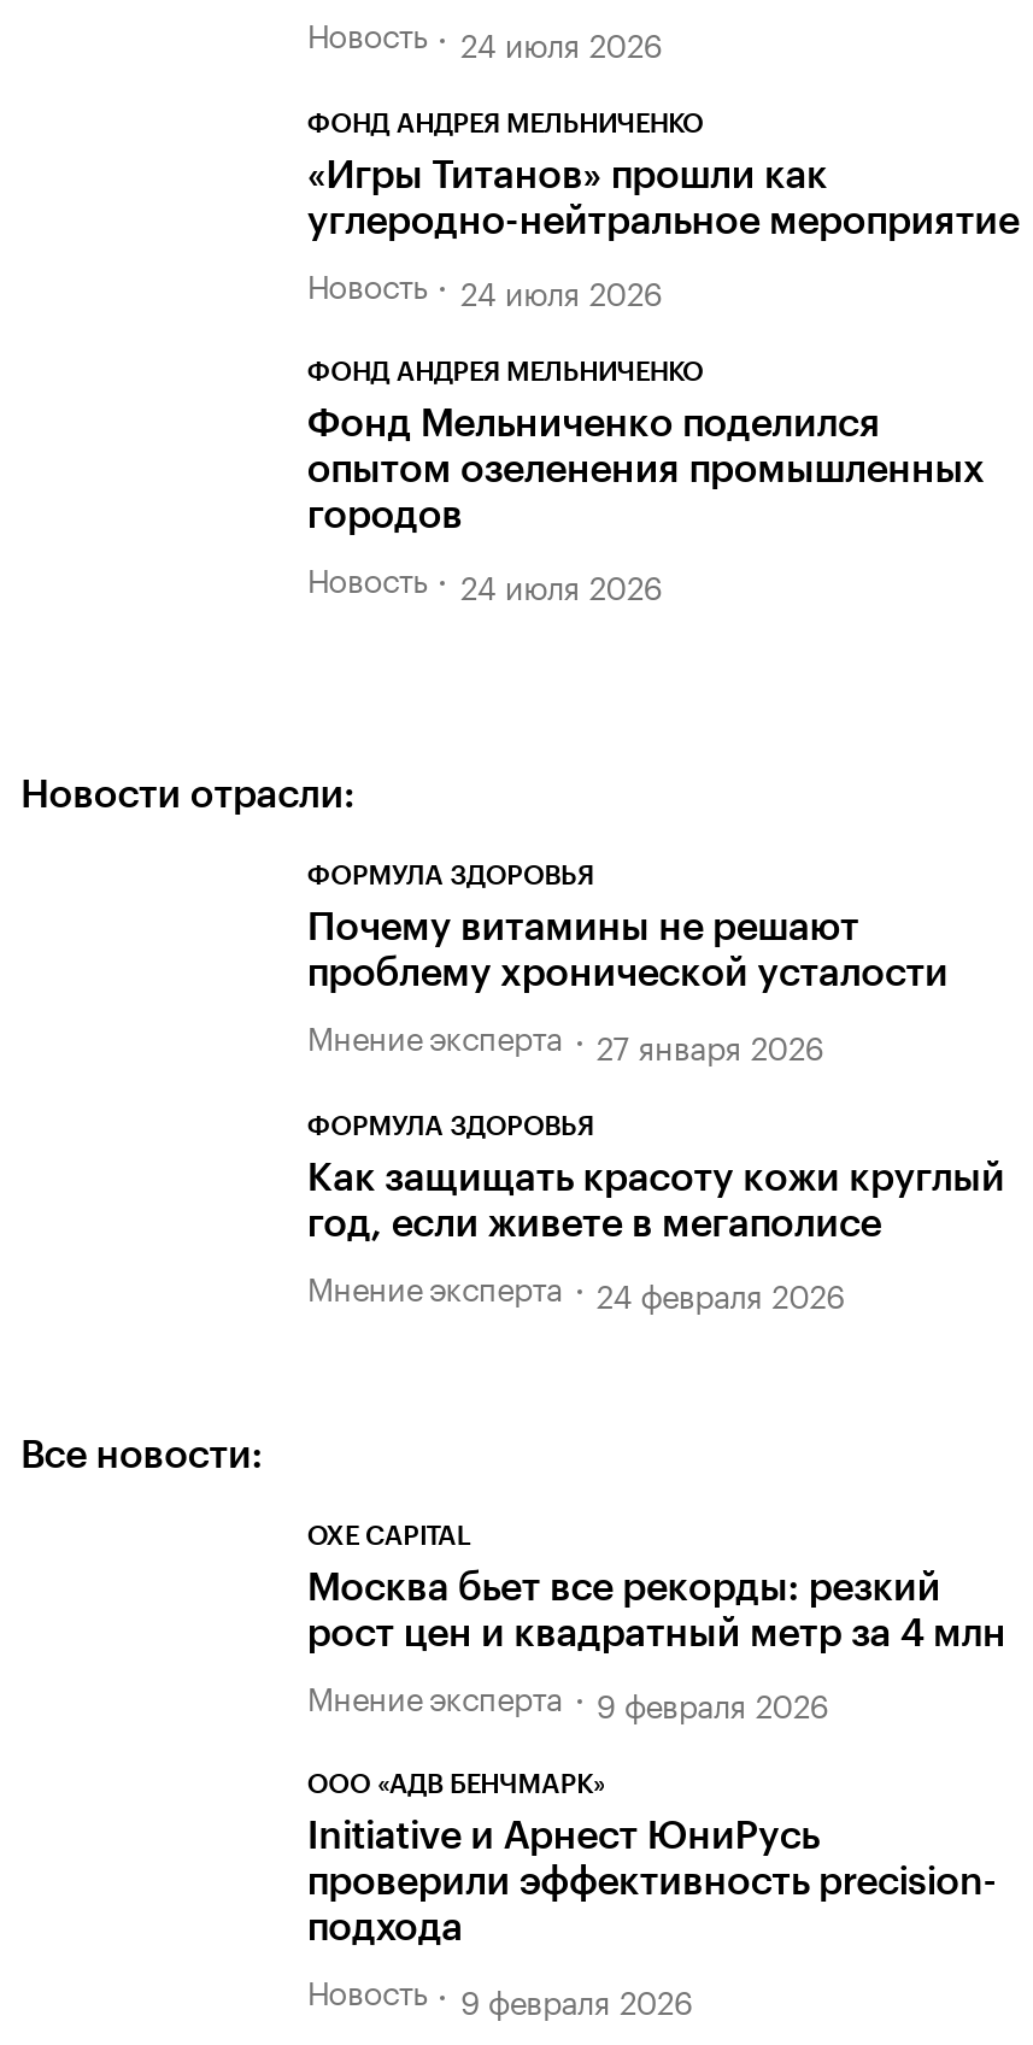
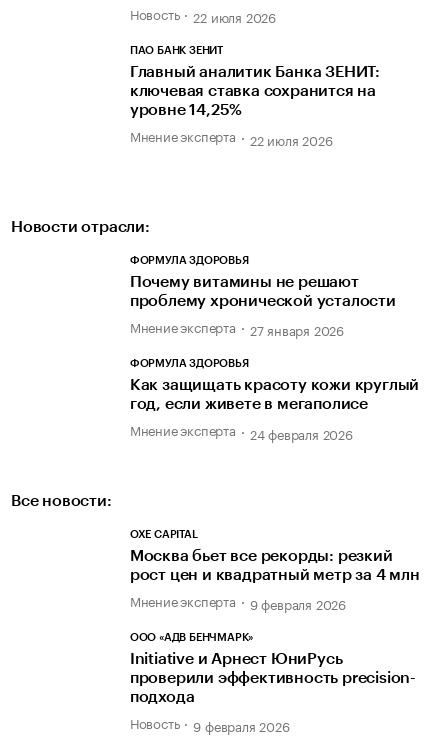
[307,16,1019,608] 24 июля 2026 | ФОНД АНДРЕЯ МЕЛЬНИЧЕНКО | «Игры Титанов» прошли как | углеродно-нейтральное мероприятие | Новость | 24 июля 2026 | ФОНД АНДРЕЯ МЕЛЬНИЧЕНКО | Фонд Мельниченко поделился | опытом озеленения промышленных | городов | Новость | 24 июля 2026 -> [130,6,380,149] 22 июля 2026 | ПАО БАНК ЗЕНИТ | Главный аналитик Банка ЗЕНИТ: | ключевая ставка сохранится на | уровне 14,25% | Мнение эксперта | 22 июля 2026

